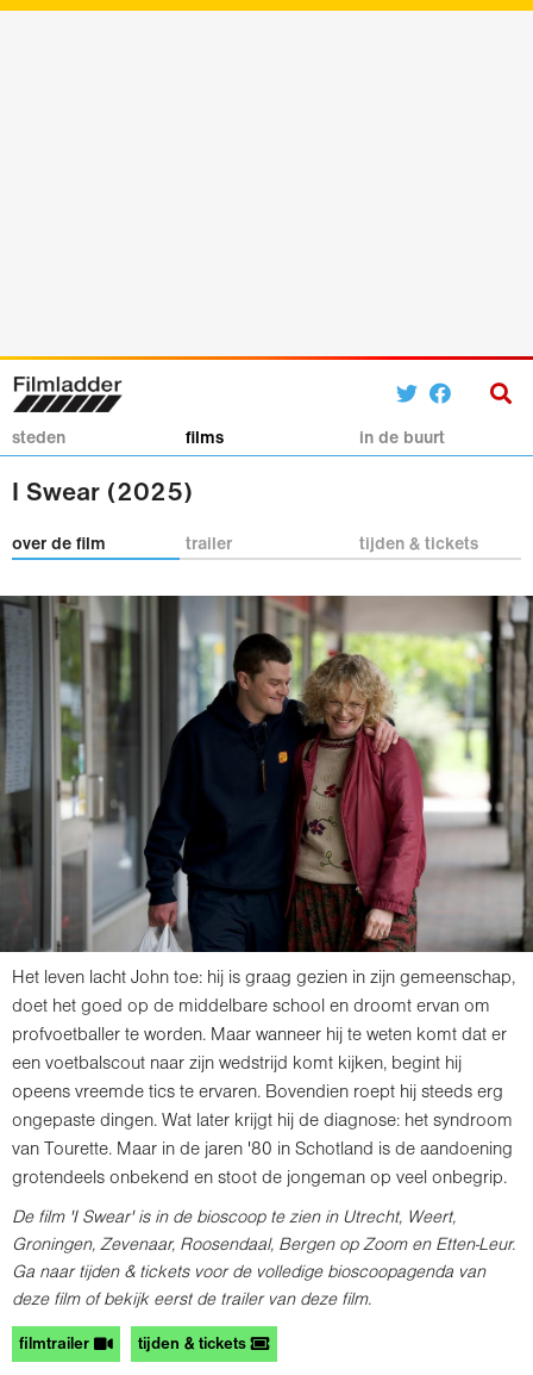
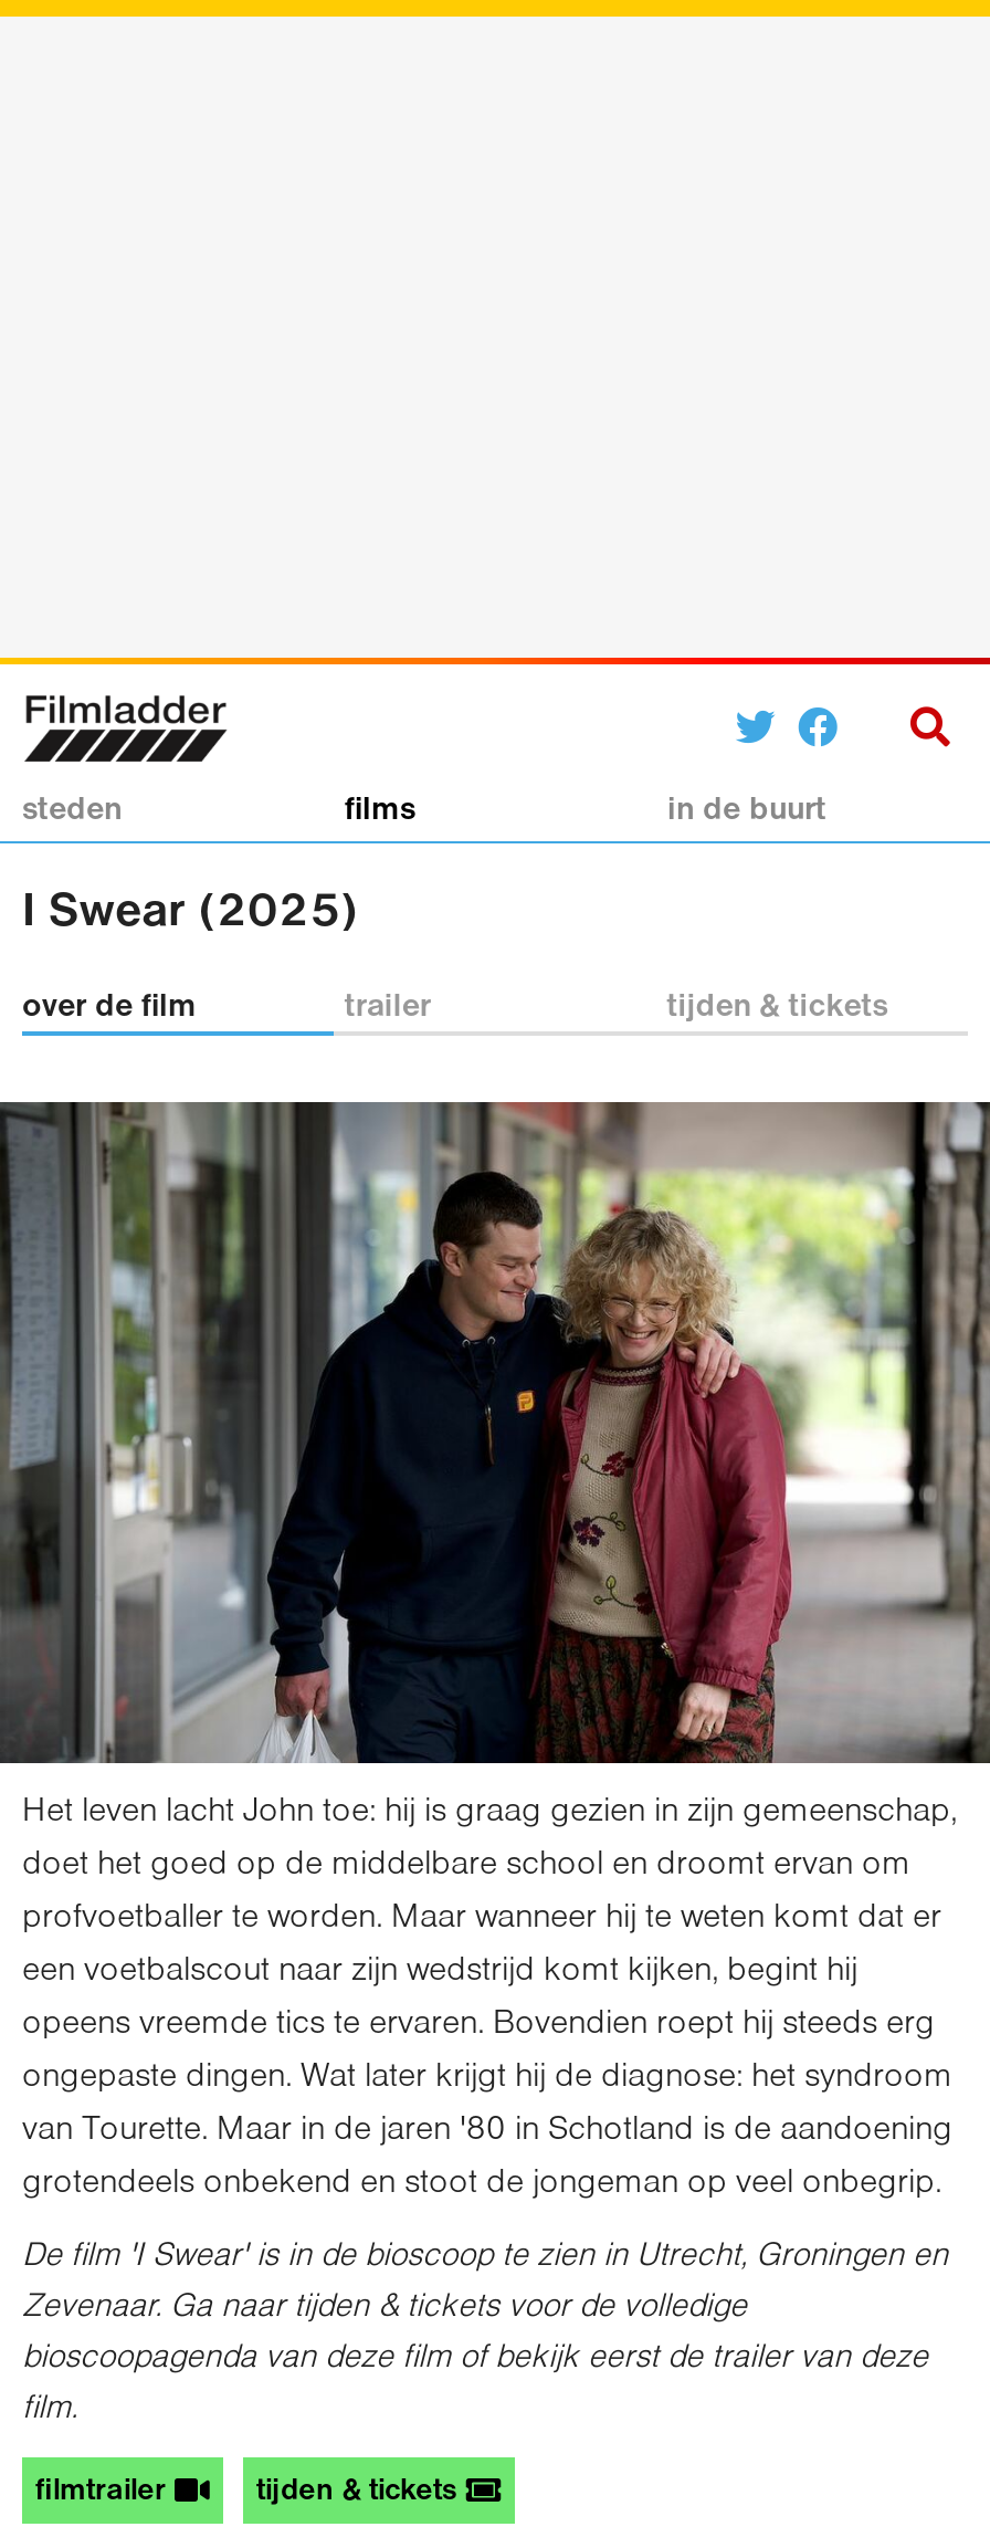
[12,1210,456,1226] De film 'I Swear' is in de bioscoop te zien in Utrecht, Weert, -> [22,2242,948,2271] De film 'I Swear' is in de bioscoop te zien in Utrecht, Groningen en
[12,1238,515,1253] Groningen, Zevenaar, Roosendaal, Bergen op Zoom en Etten-Leur. -> [22,2293,747,2322] Zevenaar. Ga naar tijden & tickets voor de volledige
[12,1265,485,1281] Ga naar tijden & tickets voor de volledige bioscoopagenda van -> [22,2344,928,2373] bioscoopagenda van deze film of bekijk eerst de trailer van deze
[12,1293,371,1308] deze film of bekijk eerst de trailer van deze film. -> [22,2395,77,2424] film.

